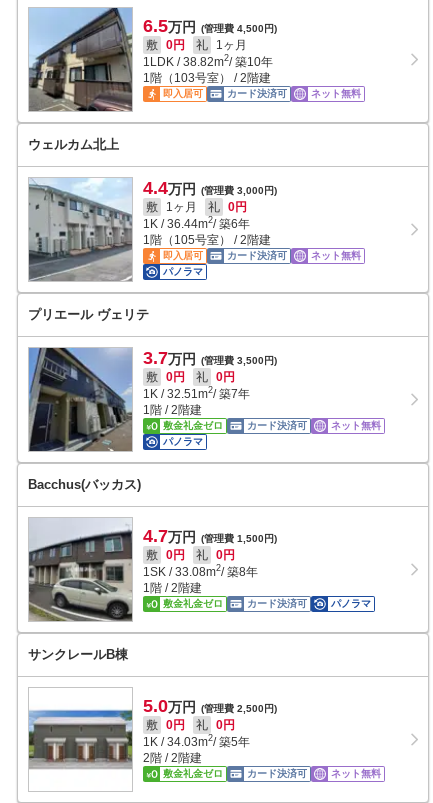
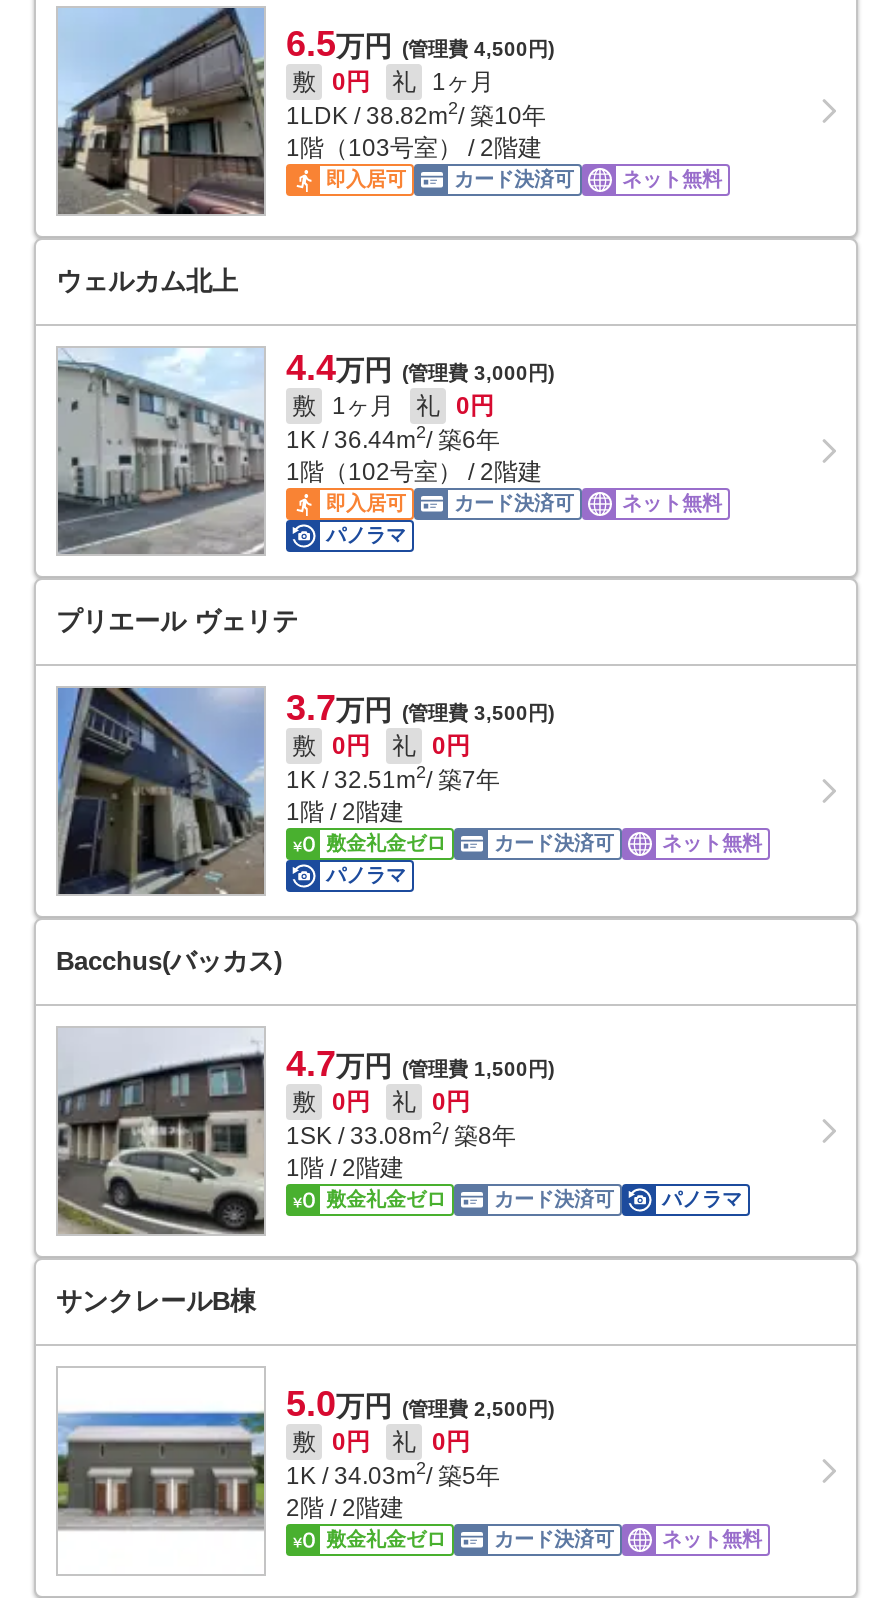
[143,233,271,247] 1階（105号室） / 2階建 -> [286,458,542,486] 1階（102号室） / 2階建

